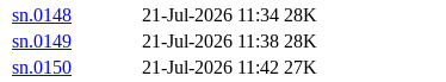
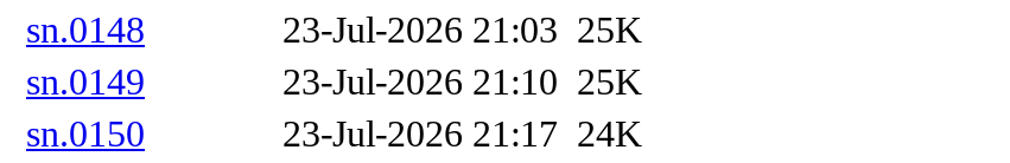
[142,5,317,25] 21-Jul-2026 11:34 28K -> [282,10,643,51] 23-Jul-2026 21:03 25K
[142,31,317,52] 21-Jul-2026 11:38 28K -> [282,62,643,103] 23-Jul-2026 21:10 25K
[142,58,317,78] 21-Jul-2026 11:42 27K -> [282,114,643,154] 23-Jul-2026 21:17 24K

